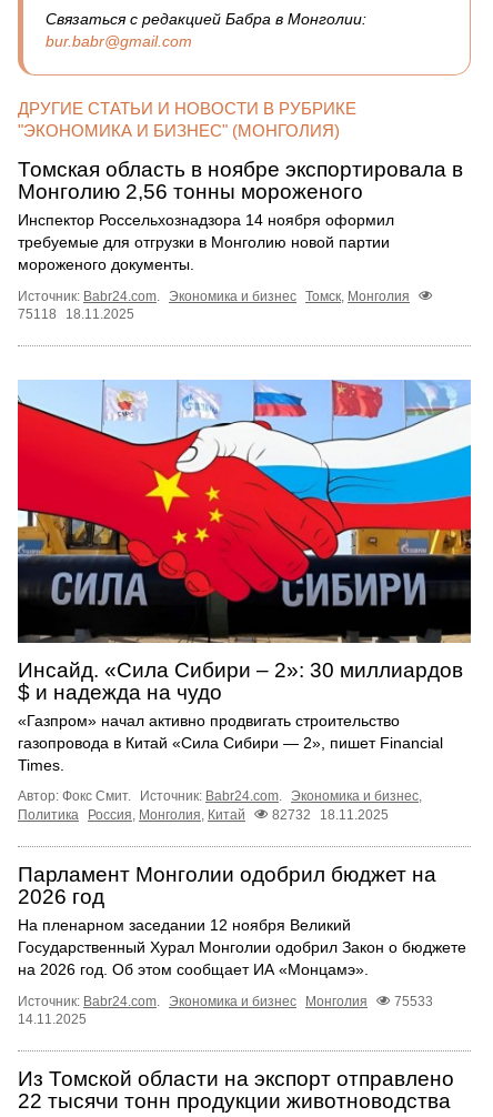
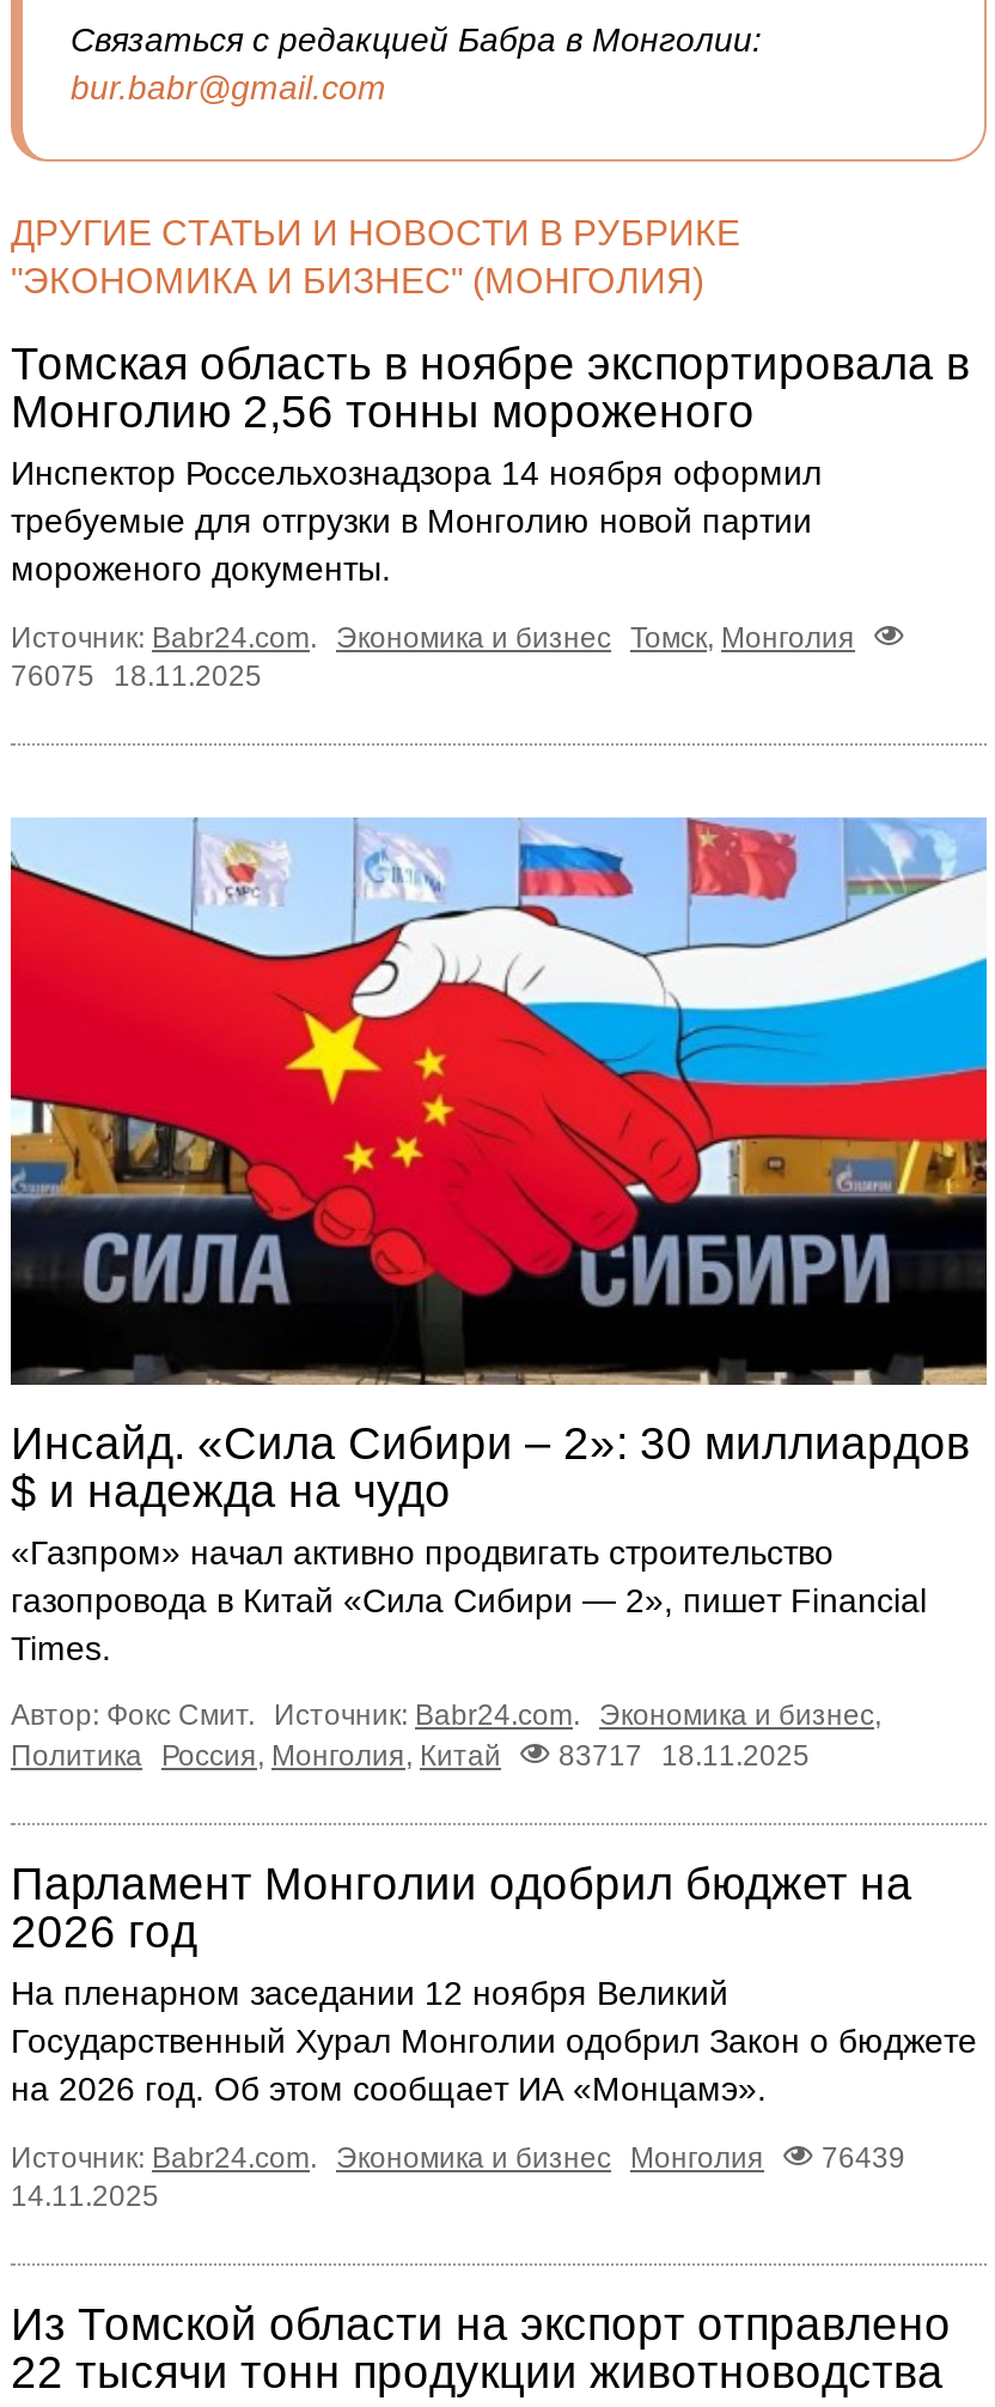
[18,307,134,322] 75118 18.11.2025 -> [11,660,262,693] 76075 18.11.2025
[18,807,389,823] Политика Россия, Монголия, Китай 82732 18.11.2025 -> [11,1739,810,1773] Политика Россия, Монголия, Китай 83717 18.11.2025
[18,994,433,1009] Источник: Babr24.com. Экономика и бизнес Монголия 75533 -> [11,2142,905,2175] Источник: Babr24.com. Экономика и бизнес Монголия 76439

